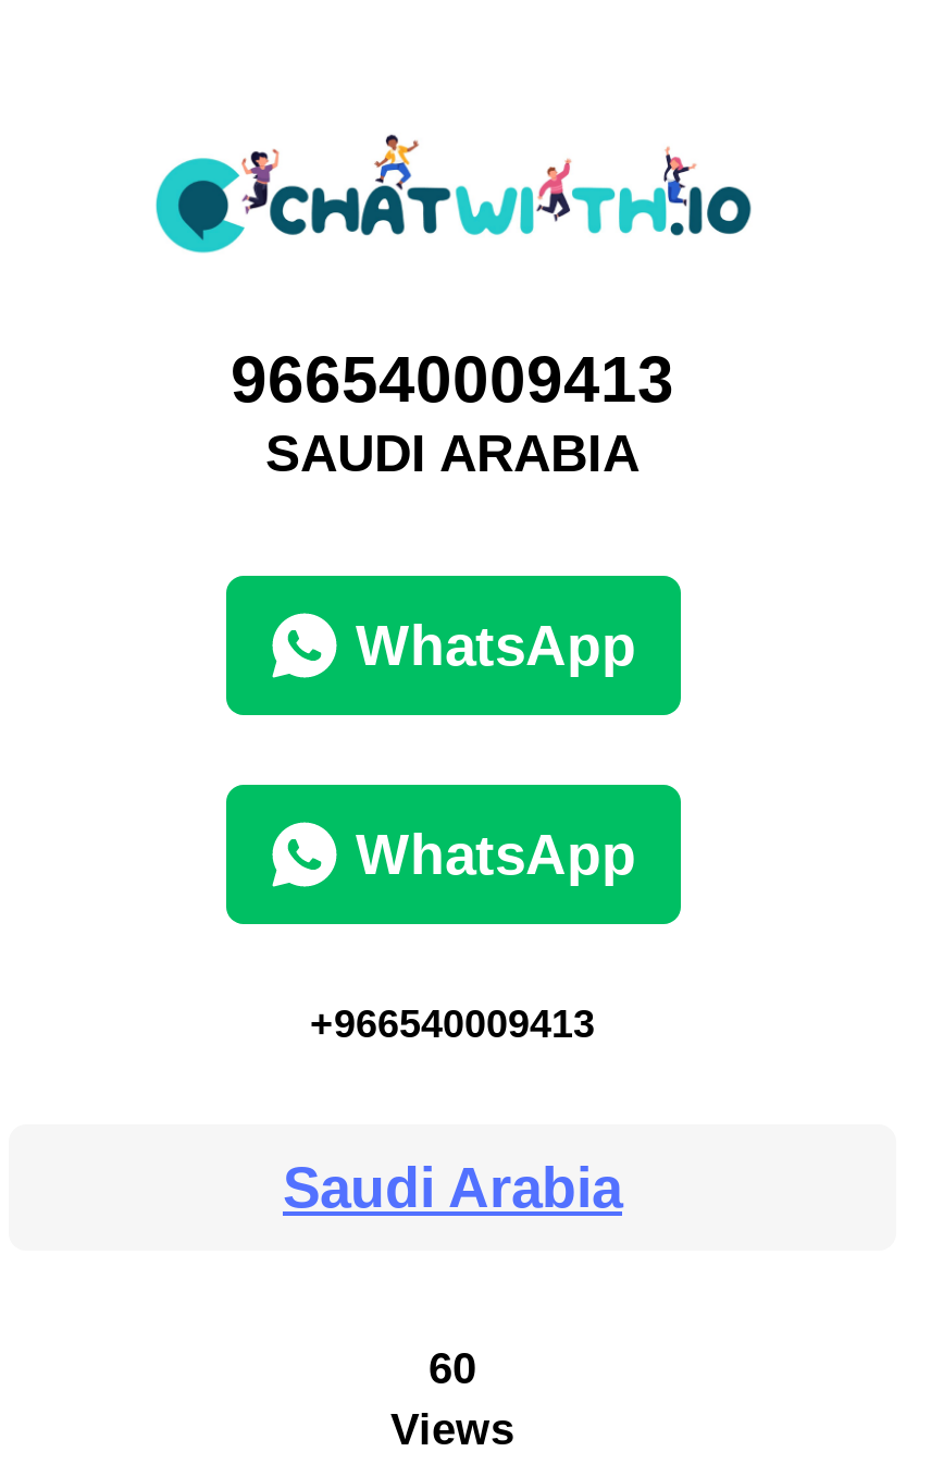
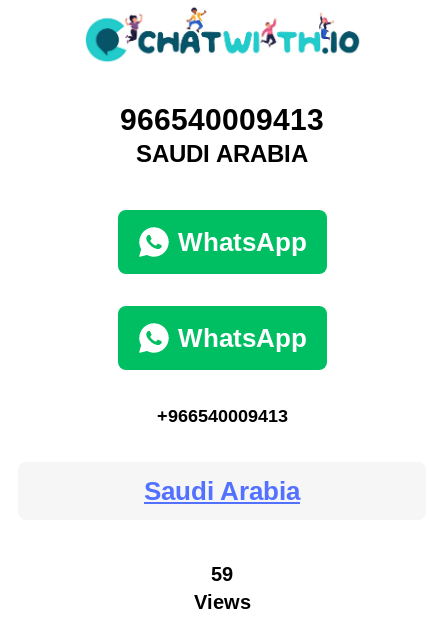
[429,1344,476,1392] 60 -> [211,563,233,585] 59

